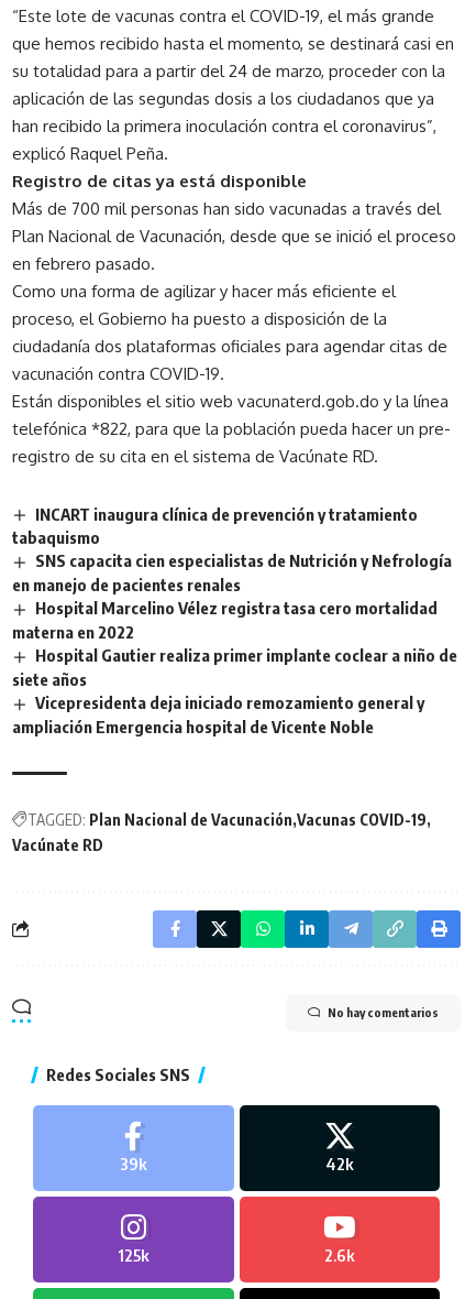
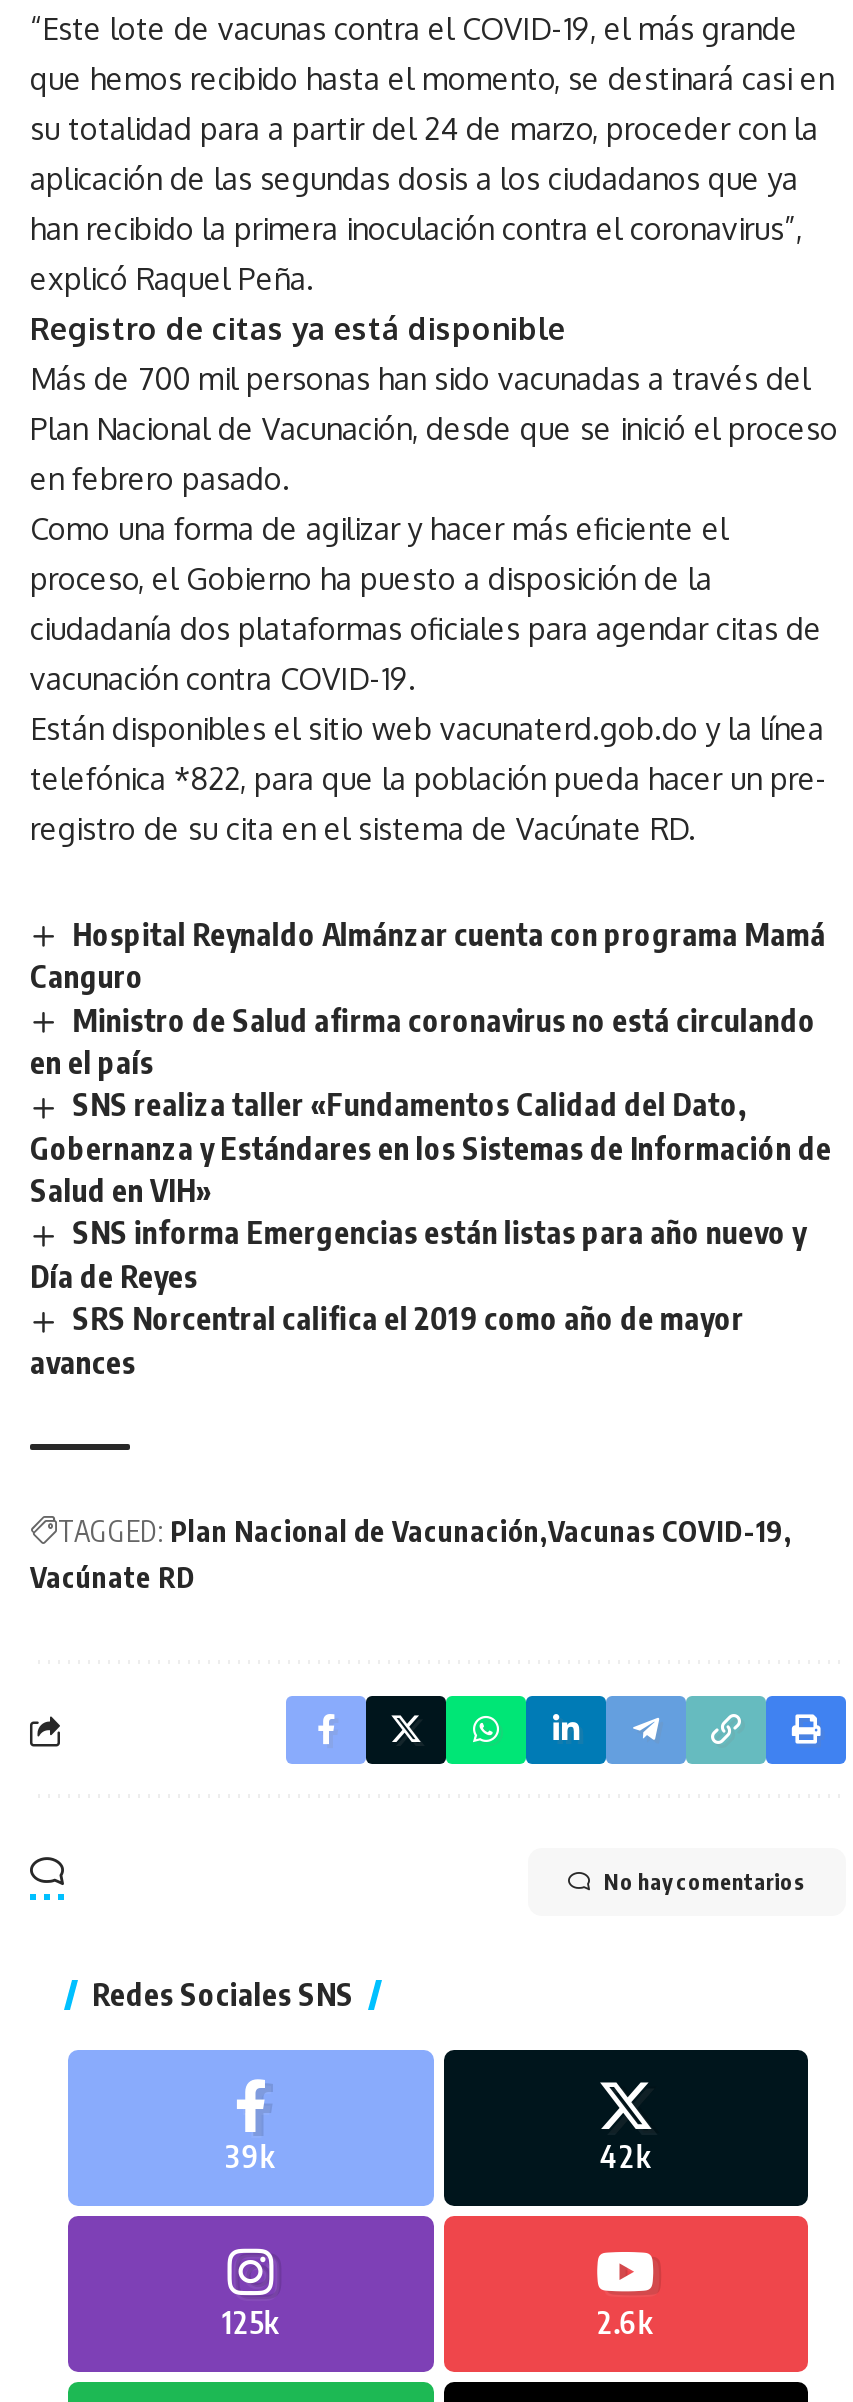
[12,504,457,736] INCART inaugura clínica de prevención y tratamiento | tabaquismo | SNS capacita cien especialistas de Nutrición y Nefrología | en manejo de pacientes renales | Hospital Marcelino Vélez registra tasa cero mortalidad | materna en 2022 | Hospital Gautier realiza primer implante coclear a niño de | siete años | Vicepresidenta deja iniciado remozamiento general y | ampliación Emergencia hospital de Vicente Noble -> [30,915,832,1380] Hospital Reynaldo Almánzar cuenta con programa Mamá | Canguro | Ministro de Salud afirma coronavirus no está circulando | en el país | SNS realiza taller «Fundamentos Calidad del Dato, | Gobernanza y Estándares en los Sistemas de Información de | Salud en VIH» | SNS informa Emergencias están listas para año nuevo y | Día de Reyes | SRS Norcentral califica el 2019 como año de mayor | avances

